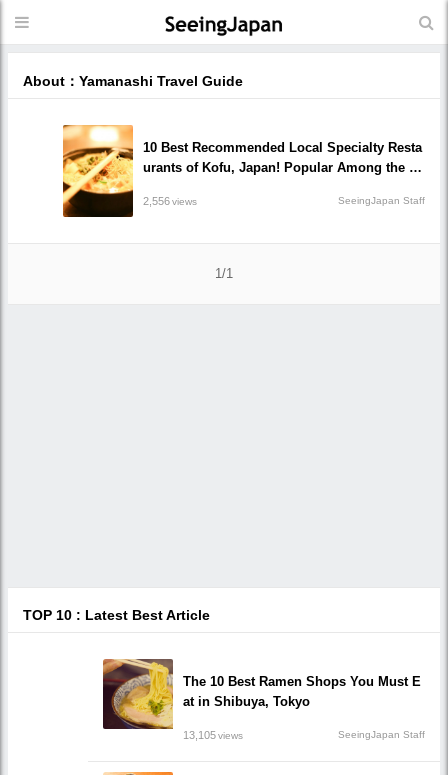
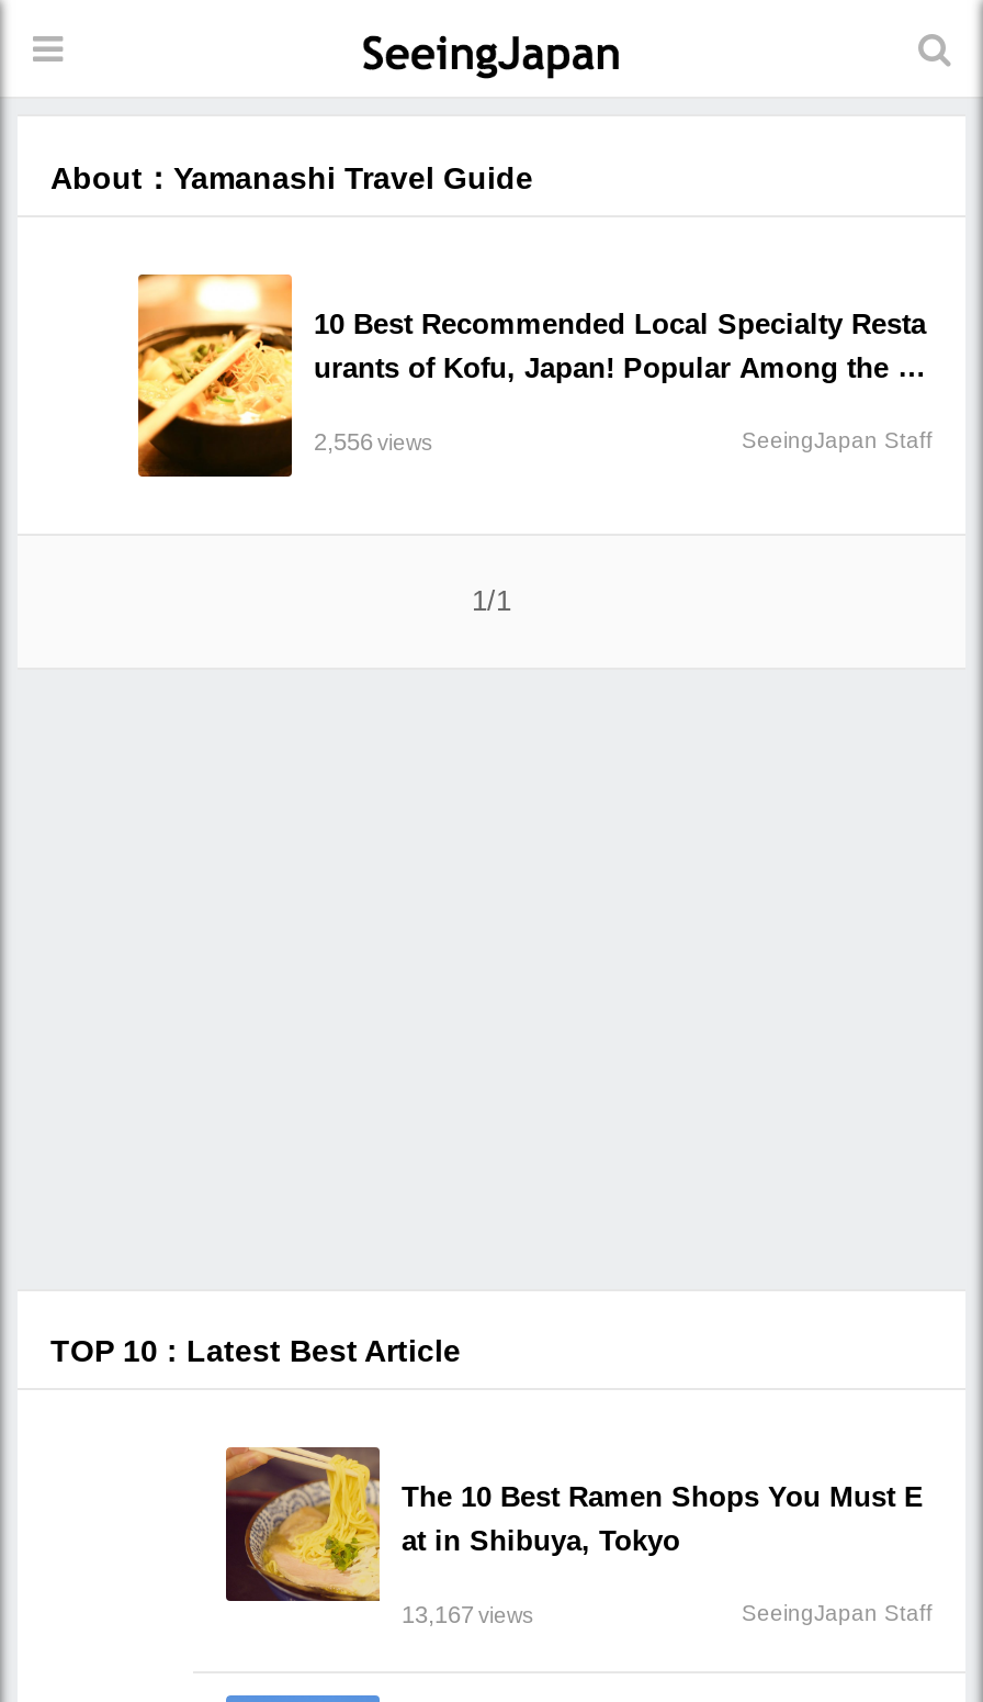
[183,729,243,741] 13,105 views -> [402,1601,533,1628] 13,167 views

